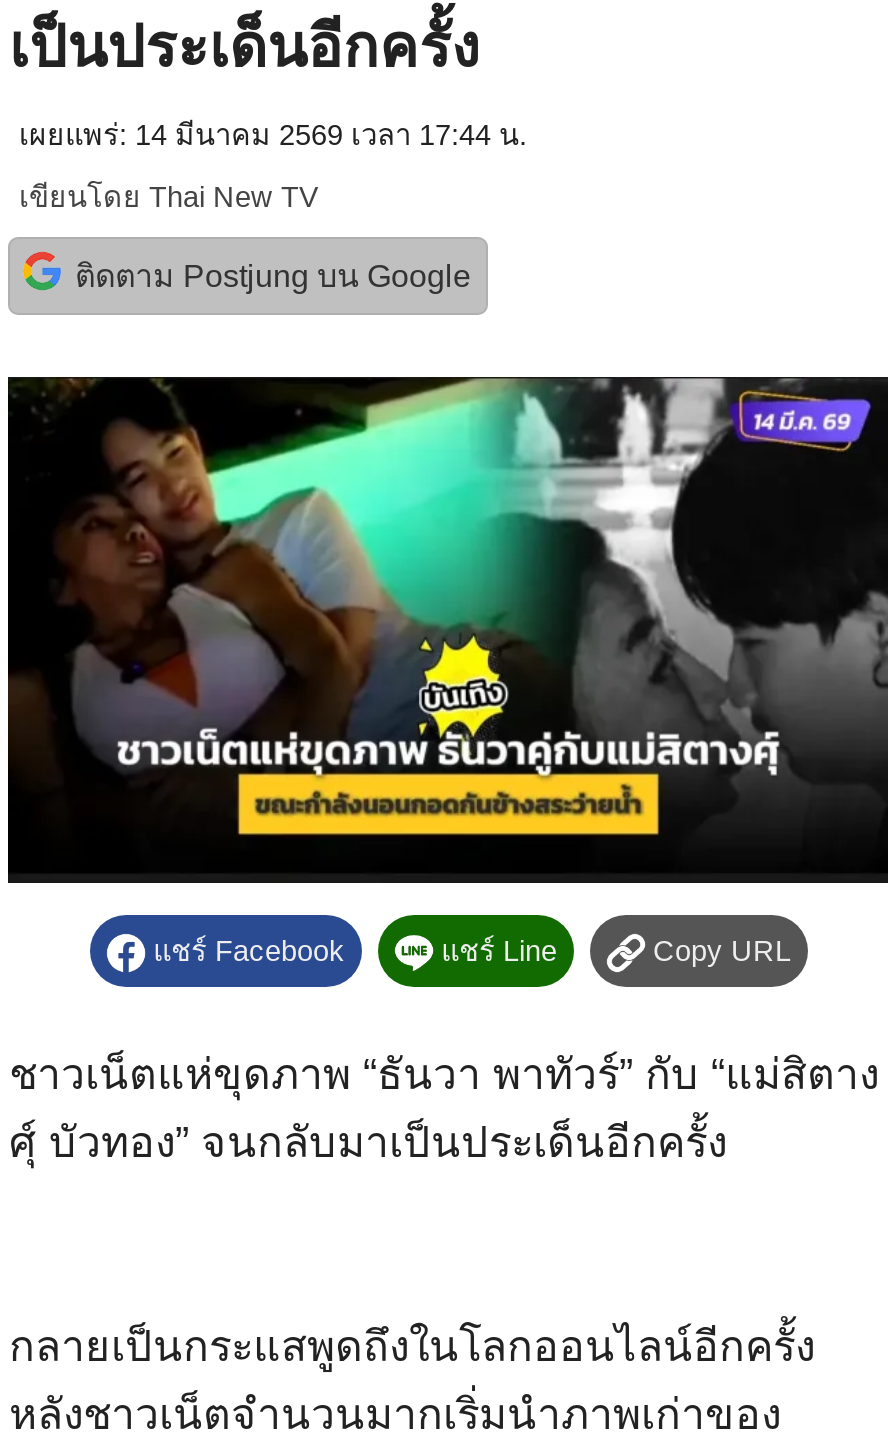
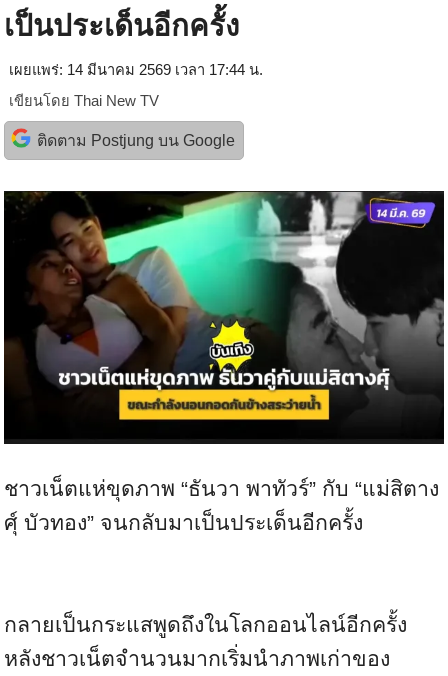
[145,935,791,967] แชร์ Facebook | แชร์ Line | Copy URL -> none

